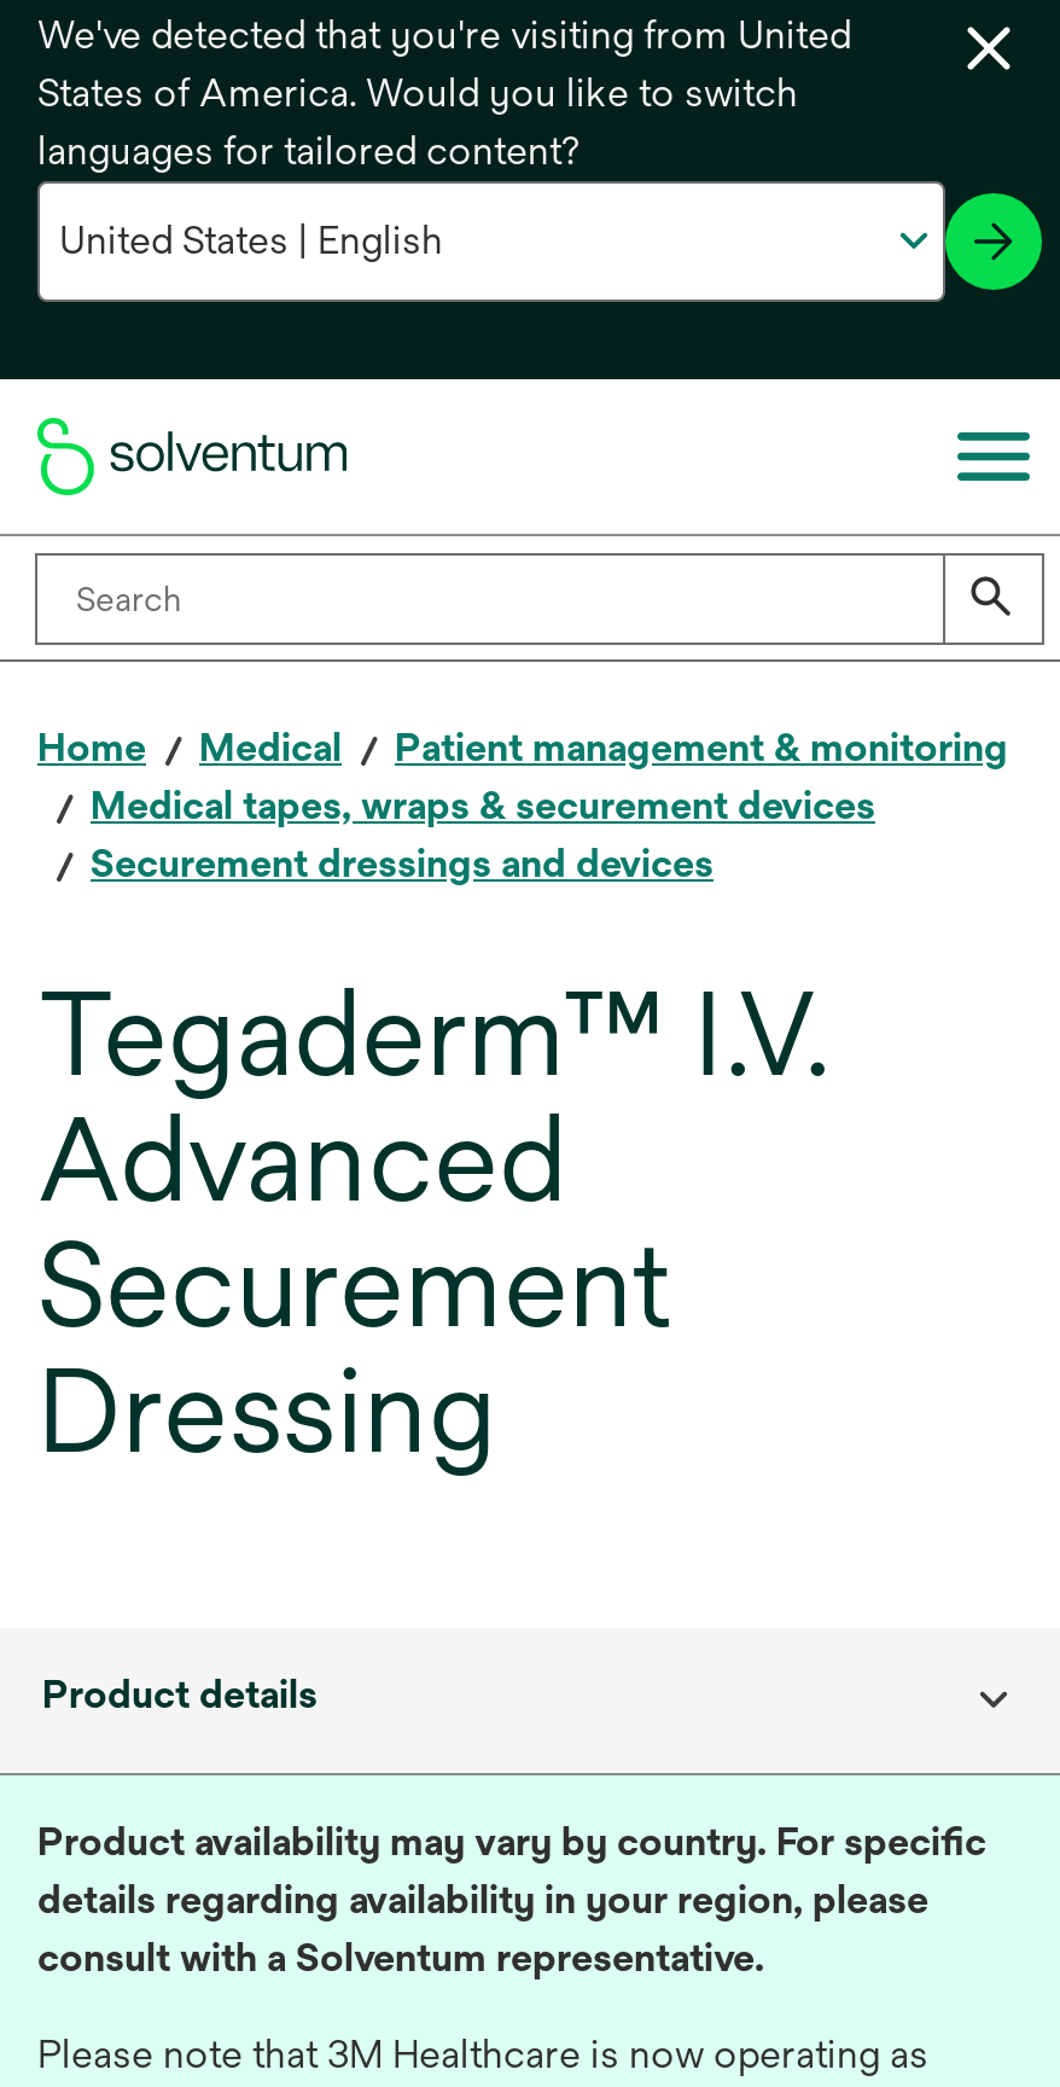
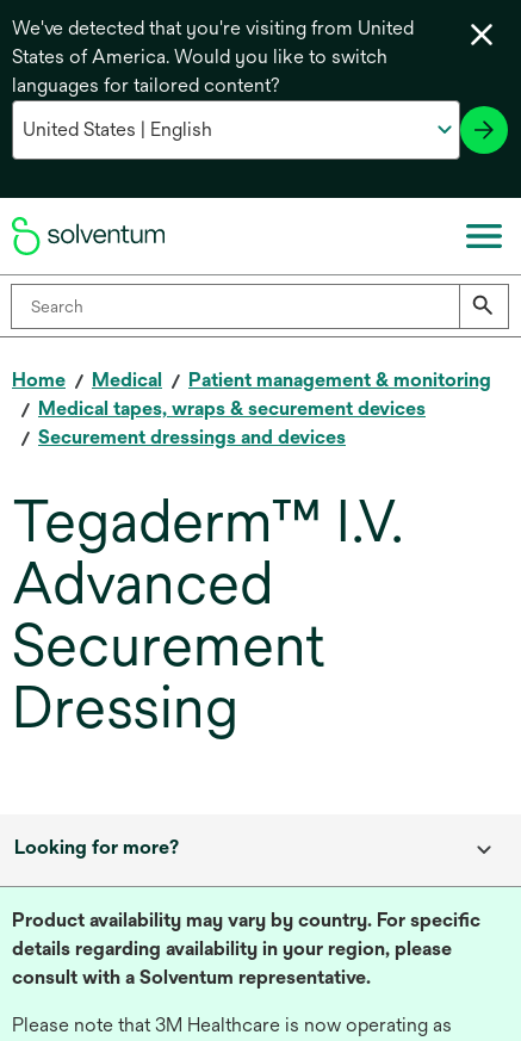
[42,1672,318,1717] Product details -> [14,836,179,859] Looking for more?

